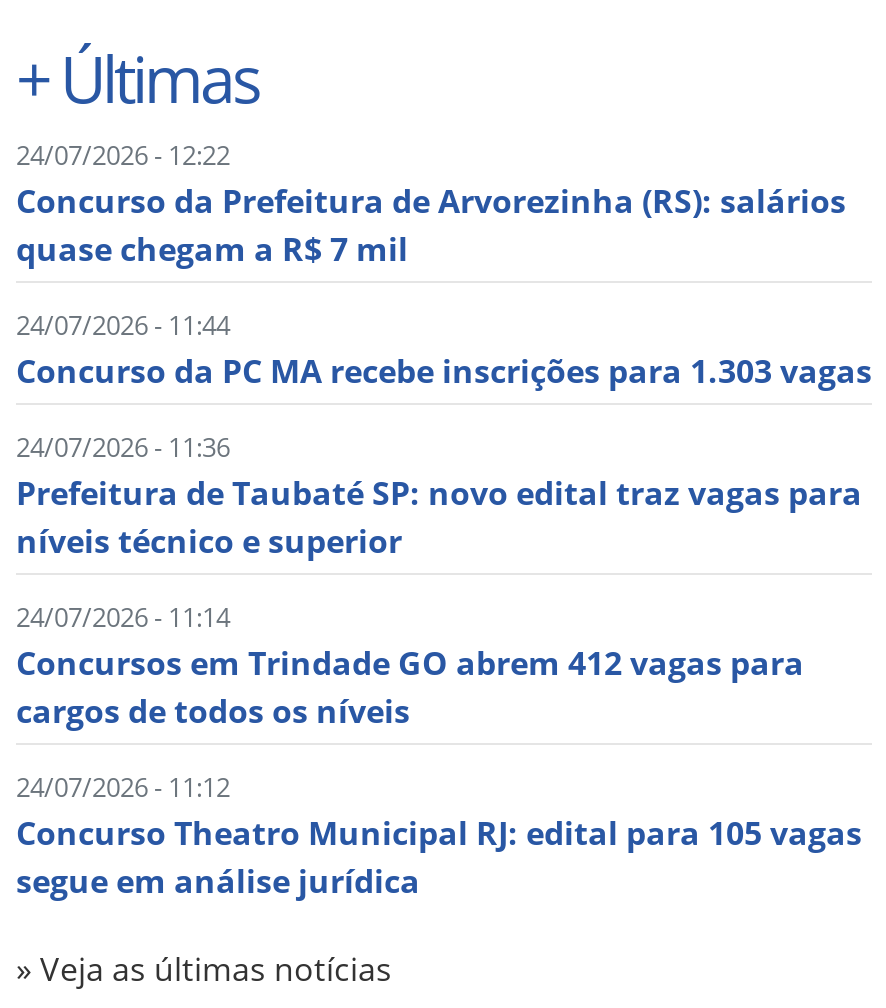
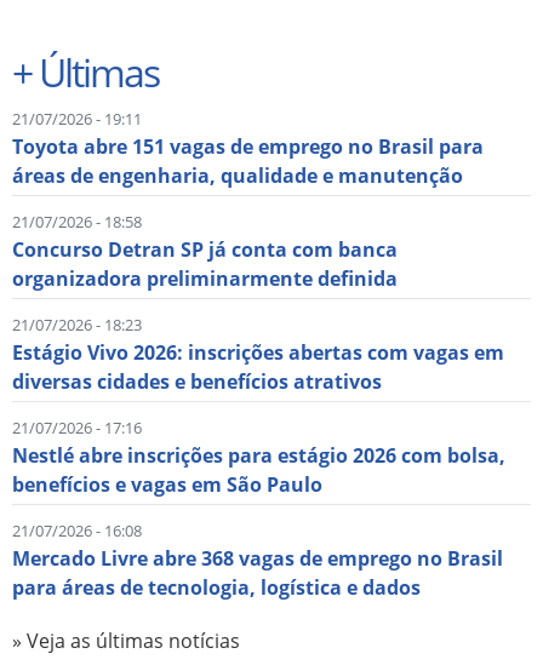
[16,137,846,271] 24/07/2026 - 12:22 | Concurso da Prefeitura de Arvorezinha (RS): salários | quase chegam a R$ 7 mil -> [12,108,484,189] 21/07/2026 - 19:11 | Toyota abre 151 vagas de emprego no Brasil para | áreas de engenharia, qualidade e manutenção
[16,307,872,393] 24/07/2026 - 11:44 | Concurso da PC MA recebe inscrições para 1.303 vagas -> [12,211,398,292] 21/07/2026 - 18:58 | Concurso Detran SP já conta com banca | organizadora preliminarmente definida
[16,429,862,563] 24/07/2026 - 11:36 | Prefeitura de Taubaté SP: novo edital traz vagas para | níveis técnico e superior -> [12,314,504,395] 21/07/2026 - 18:23 | Estágio Vivo 2026: inscrições abertas com vagas em | diversas cidades e benefícios atrativos
[16,599,804,733] 24/07/2026 - 11:14 | Concursos em Trindade GO abrem 412 vagas para | cargos de todos os níveis -> [12,417,505,498] 21/07/2026 - 17:16 | Nestlé abre inscrições para estágio 2026 com bolsa, | benefícios e vagas em São Paulo
[16,769,862,903] 24/07/2026 - 11:12 | Concurso Theatro Municipal RJ: edital para 105 vagas | segue em análise jurídica -> [12,520,503,601] 21/07/2026 - 16:08 | Mercado Livre abre 368 vagas de emprego no Brasil | para áreas de tecnologia, logística e dados

